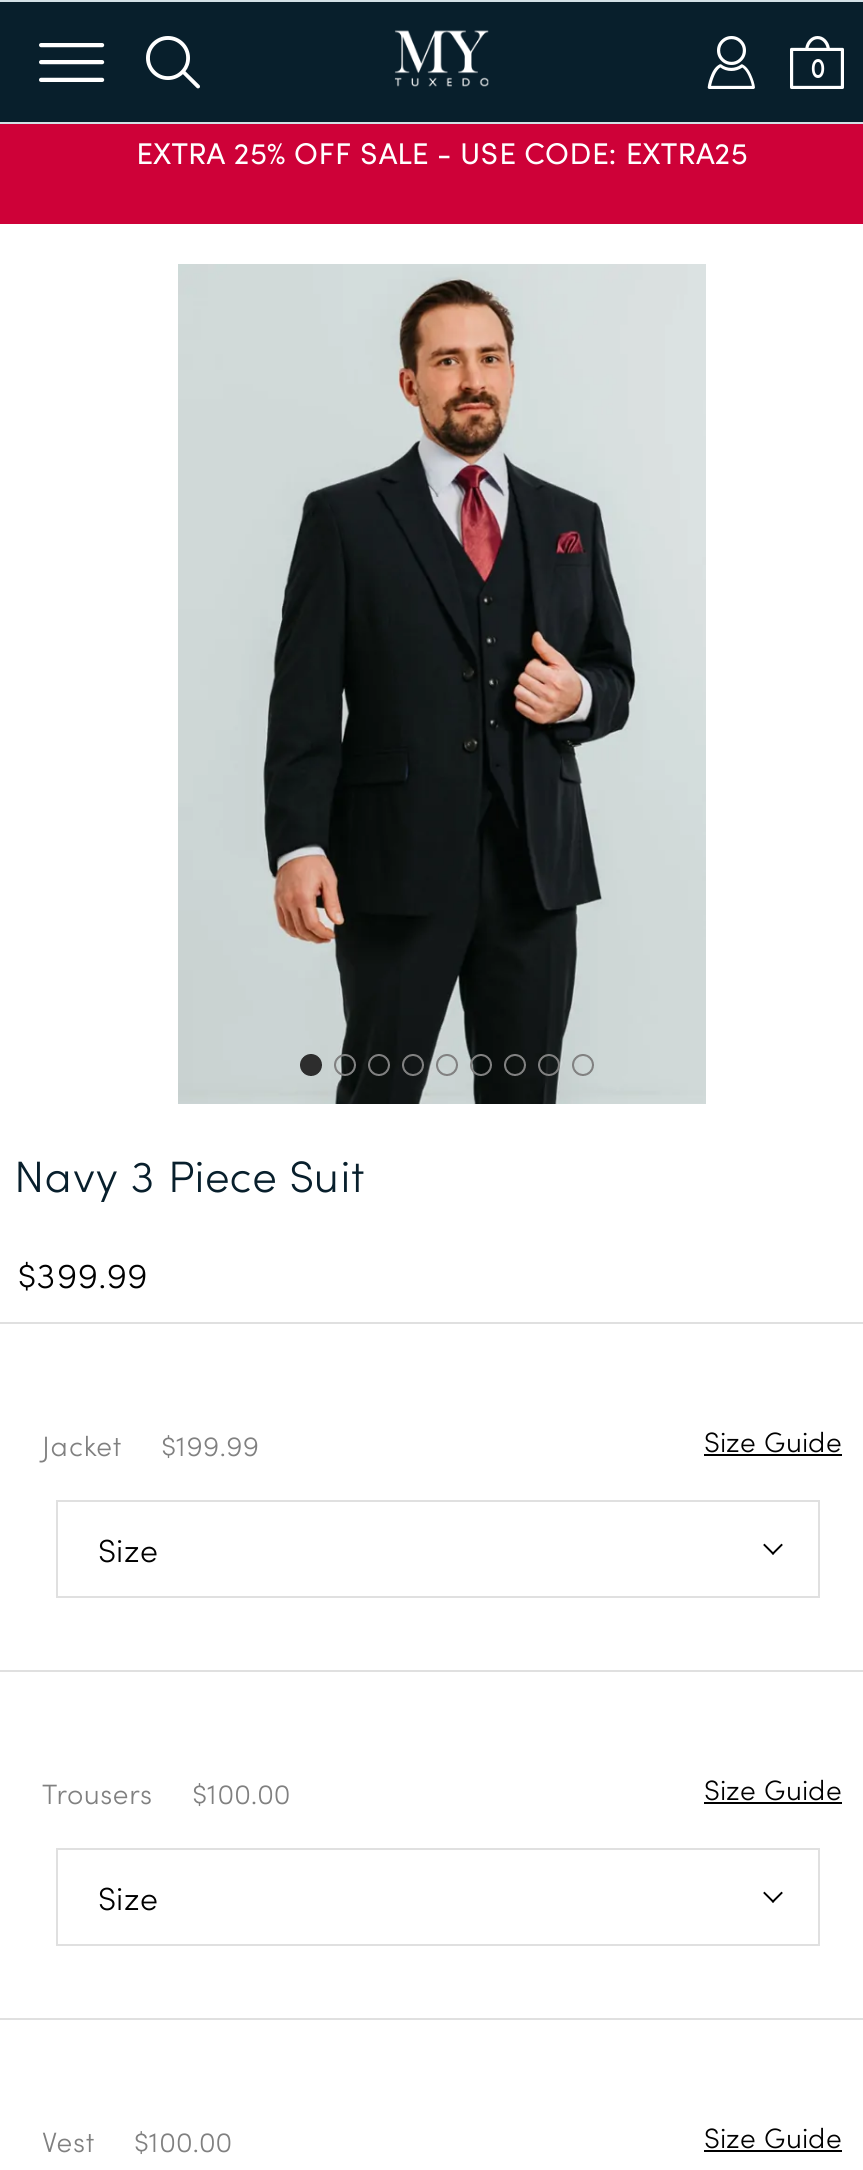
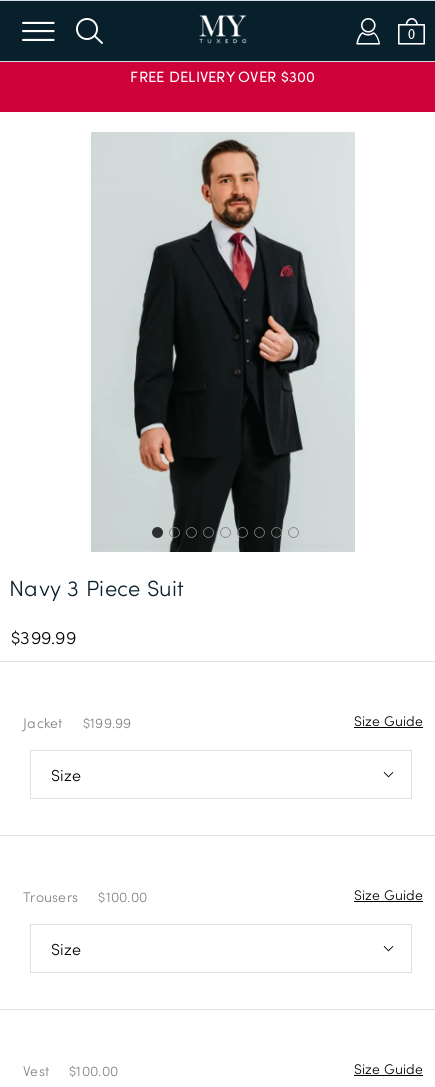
[136,132,748,172] EXTRA 25% OFF SALE - USE CODE: EXTRA25 -> [130,66,316,86] FREE DELIVERY OVER $300

